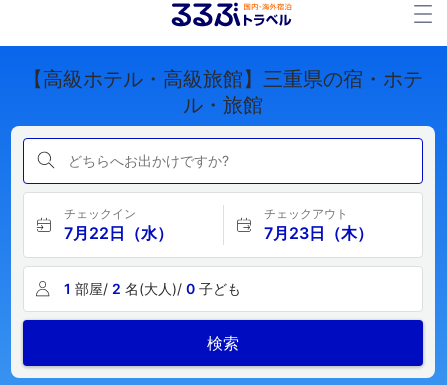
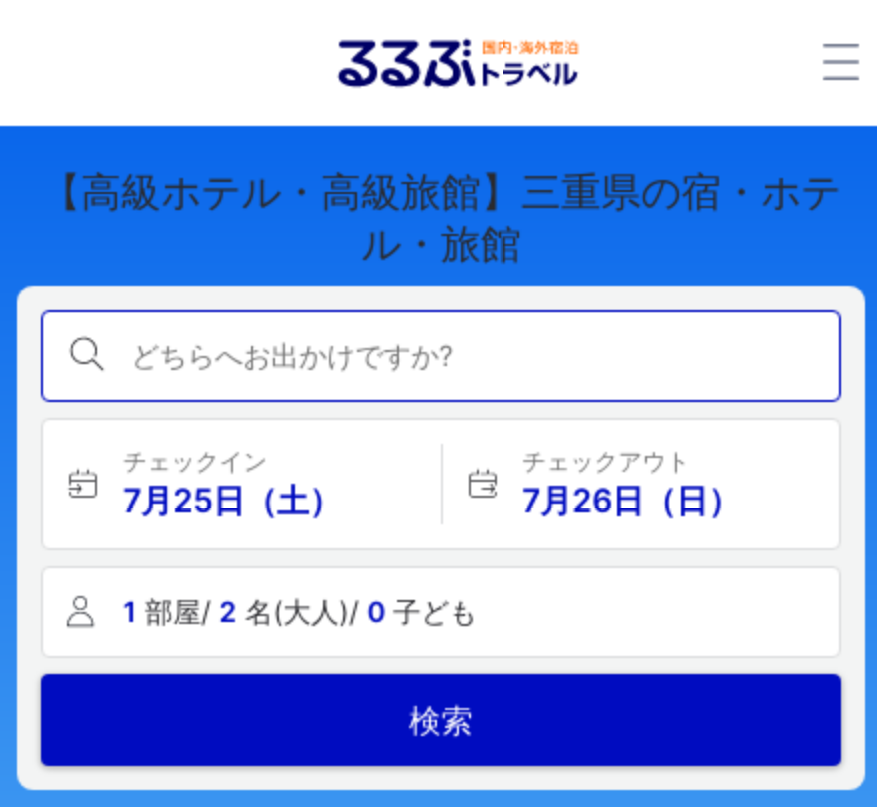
[64,223,173,243] 7月22日（水） -> [123,480,341,520] 7月25日（土）
[263,223,372,243] 7月23日（木） -> [522,480,740,520] 7月26日（日）

